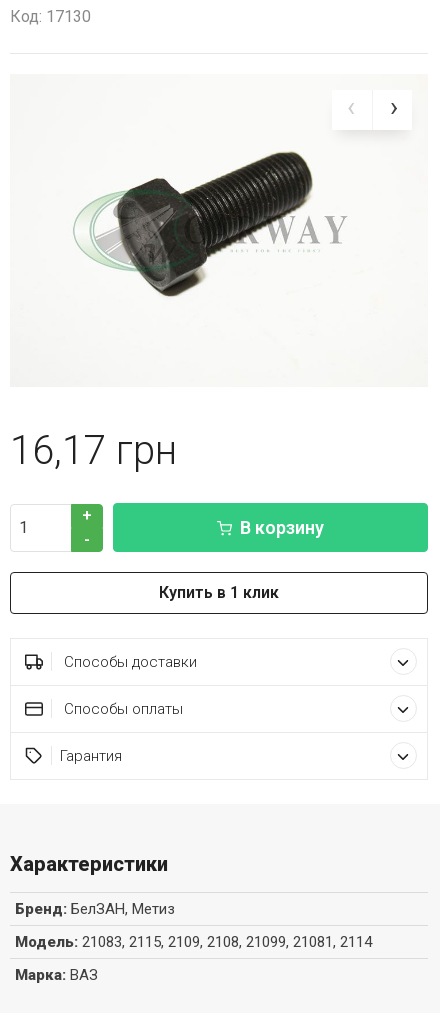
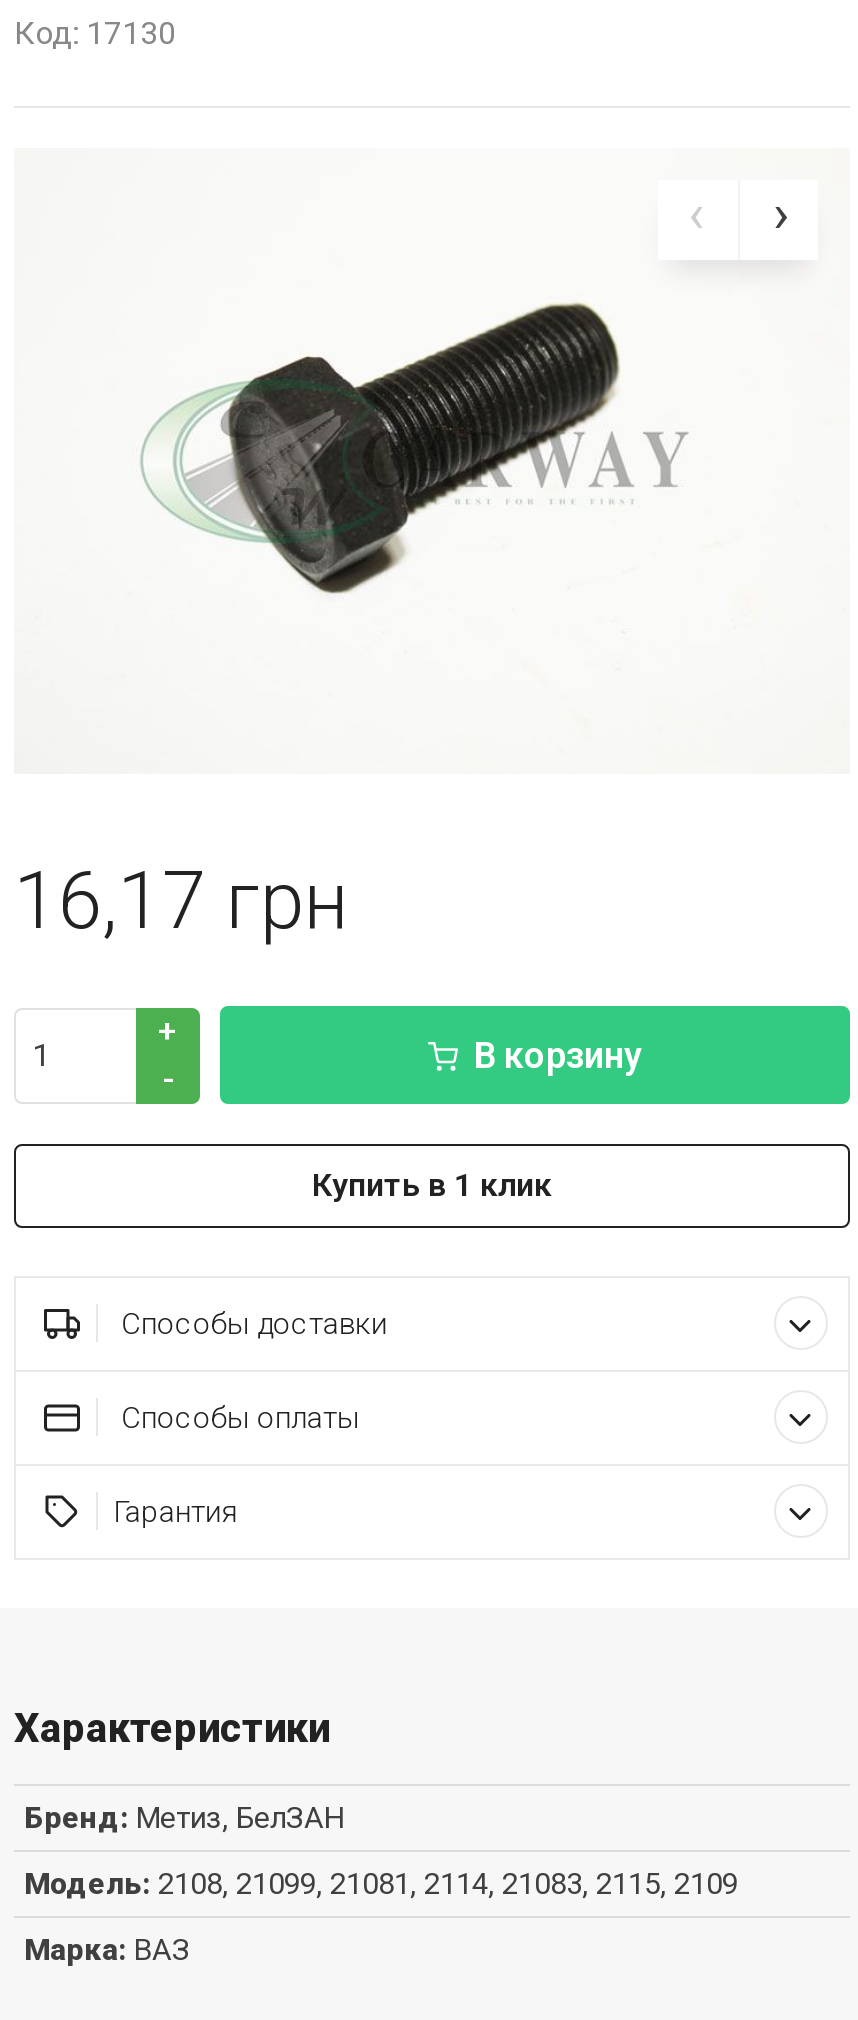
[15,900,175,918] Бренд: БелЗАН, Метиз -> [24,1801,344,1837] Бренд: Метиз, БелЗАН
[15,933,372,951] Модель: 21083, 2115, 2109, 2108, 21099, 21081, 2114 -> [24,1867,738,1903] Модель: 2108, 21099, 21081, 2114, 21083, 2115, 2109

